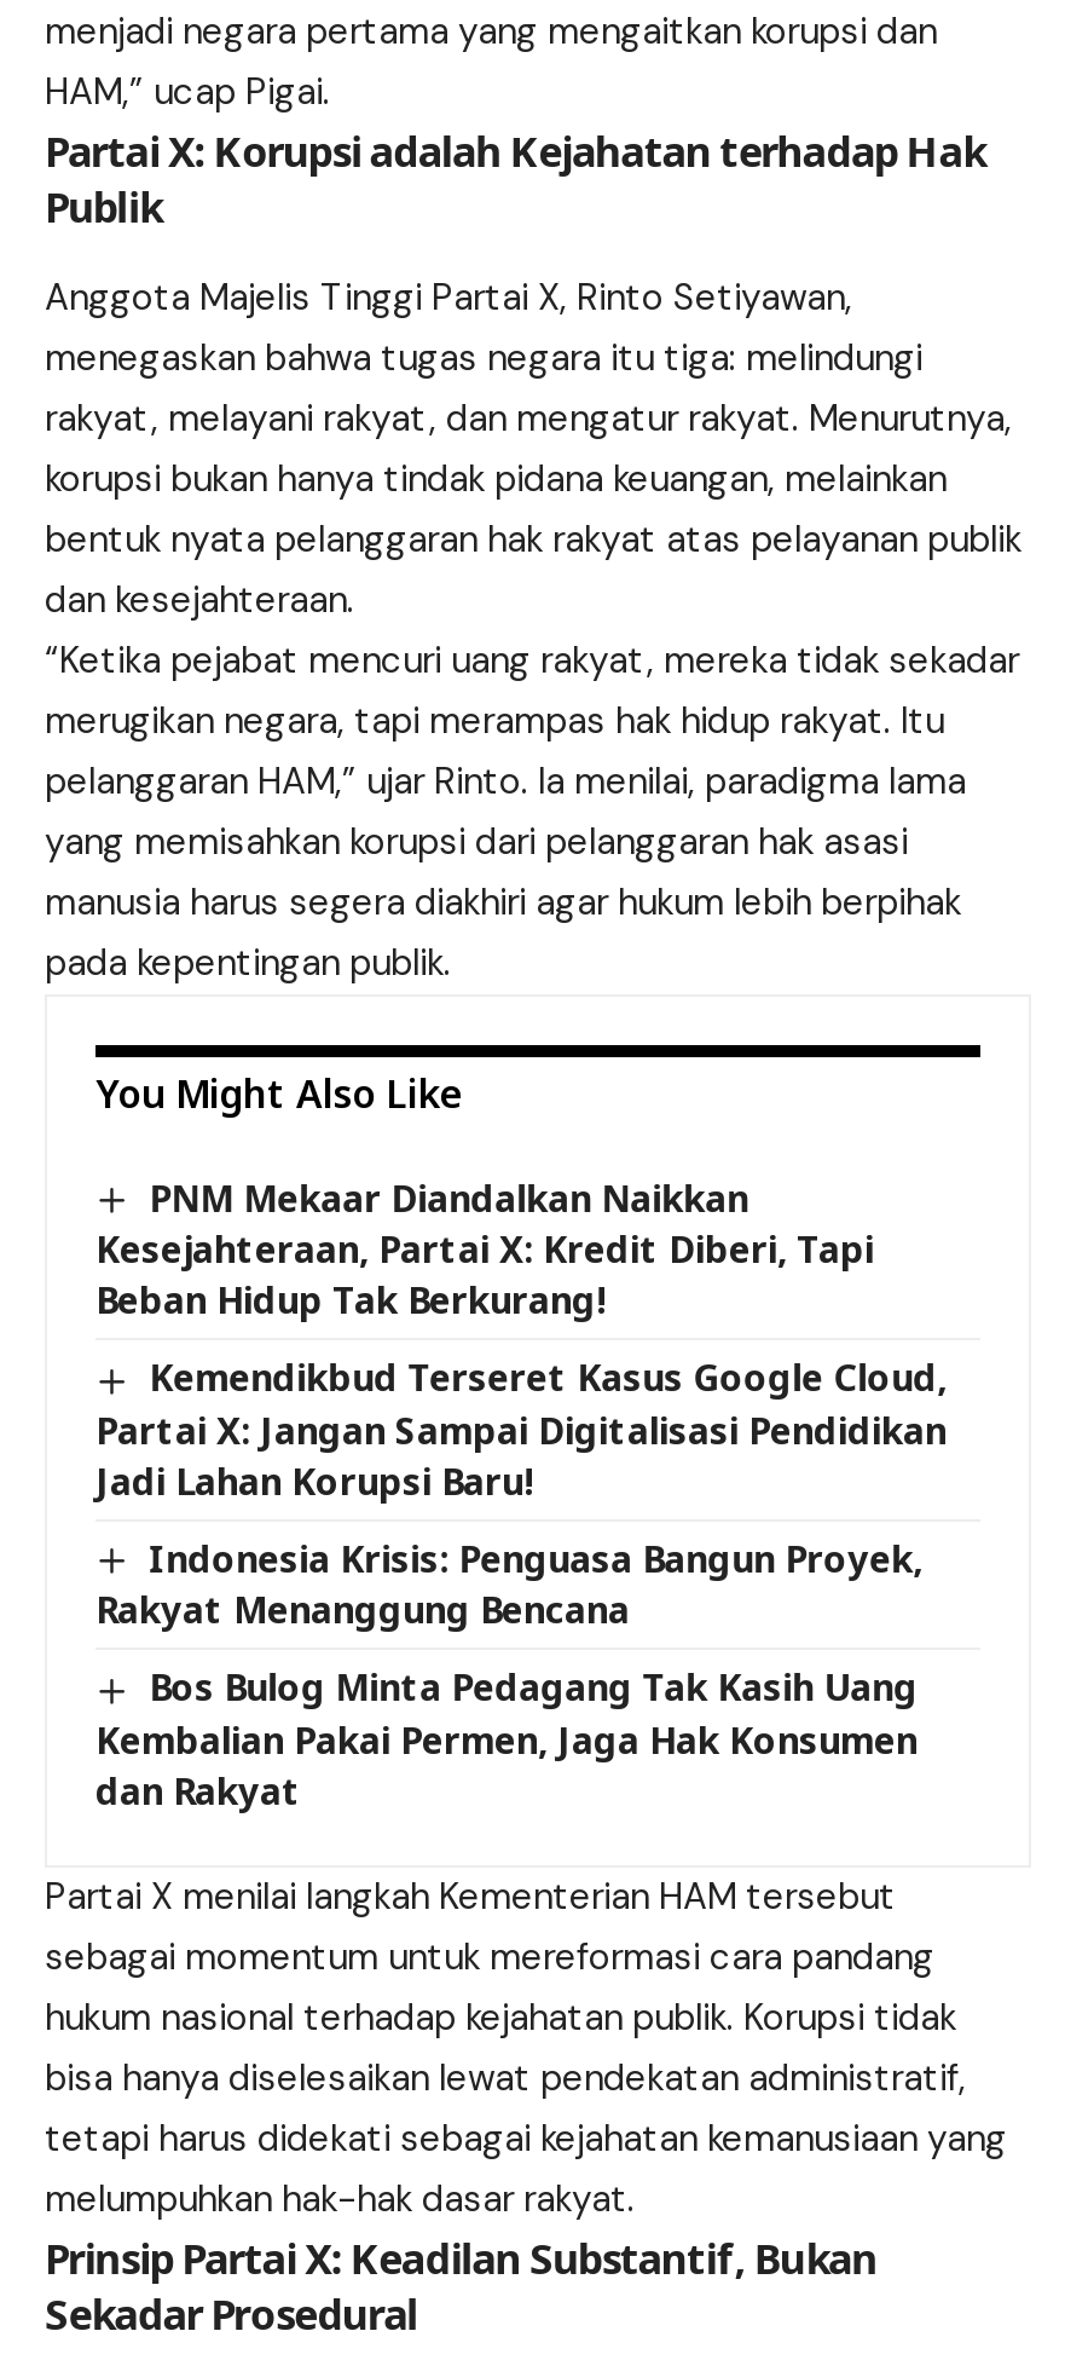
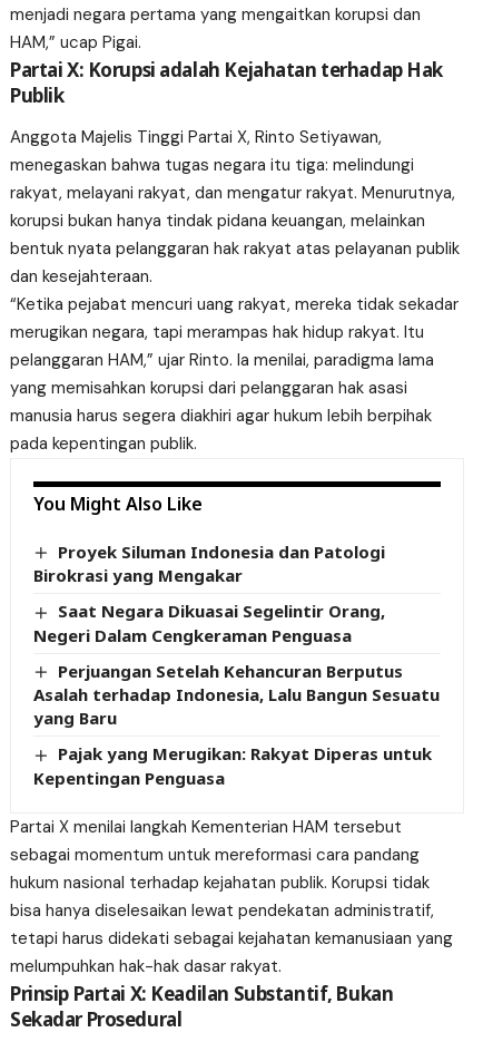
[95,1173,874,1324] PNM Mekaar Diandalkan Naikkan | Kesejahteraan, Partai X: Kredit Diberi, Tapi | Beban Hidup Tak Berkurang! -> [33,540,385,587] Proyek Siluman Indonesia dan Patologi | Birokrasi yang Mengakar
[95,1353,947,1504] Kemendikbud Terseret Kasus Google Cloud, | Partai X: Jangan Sampai Digitalisasi Pendidikan | Jadi Lahan Korupsi Baru! -> [33,600,385,646] Saat Negara Dikuasai Segelintir Orang, | Negeri Dalam Cengkeraman Penguasa
[95,1533,923,1633] Indonesia Krisis: Penguasa Bangun Proyek, | Rakyat Menanggung Bencana -> [33,659,440,729] Perjuangan Setelah Kehancuran Berputus | Asalah terhadap Indonesia, Lalu Bangun Sesuatu | yang Baru
[95,1662,918,1813] Bos Bulog Minta Pedagang Tak Kasih Uang | Kembalian Pakai Permen, Jaga Hak Konsumen | dan Rakyat -> [33,742,432,788] Pajak yang Merugikan: Rakyat Diperas untuk | Kepentingan Penguasa

